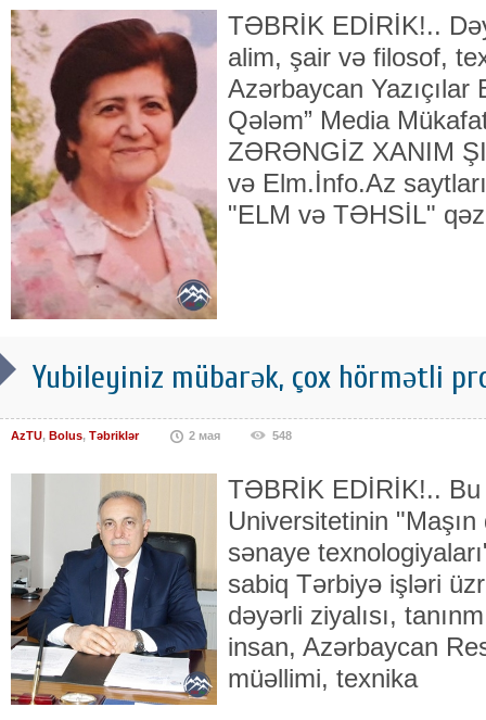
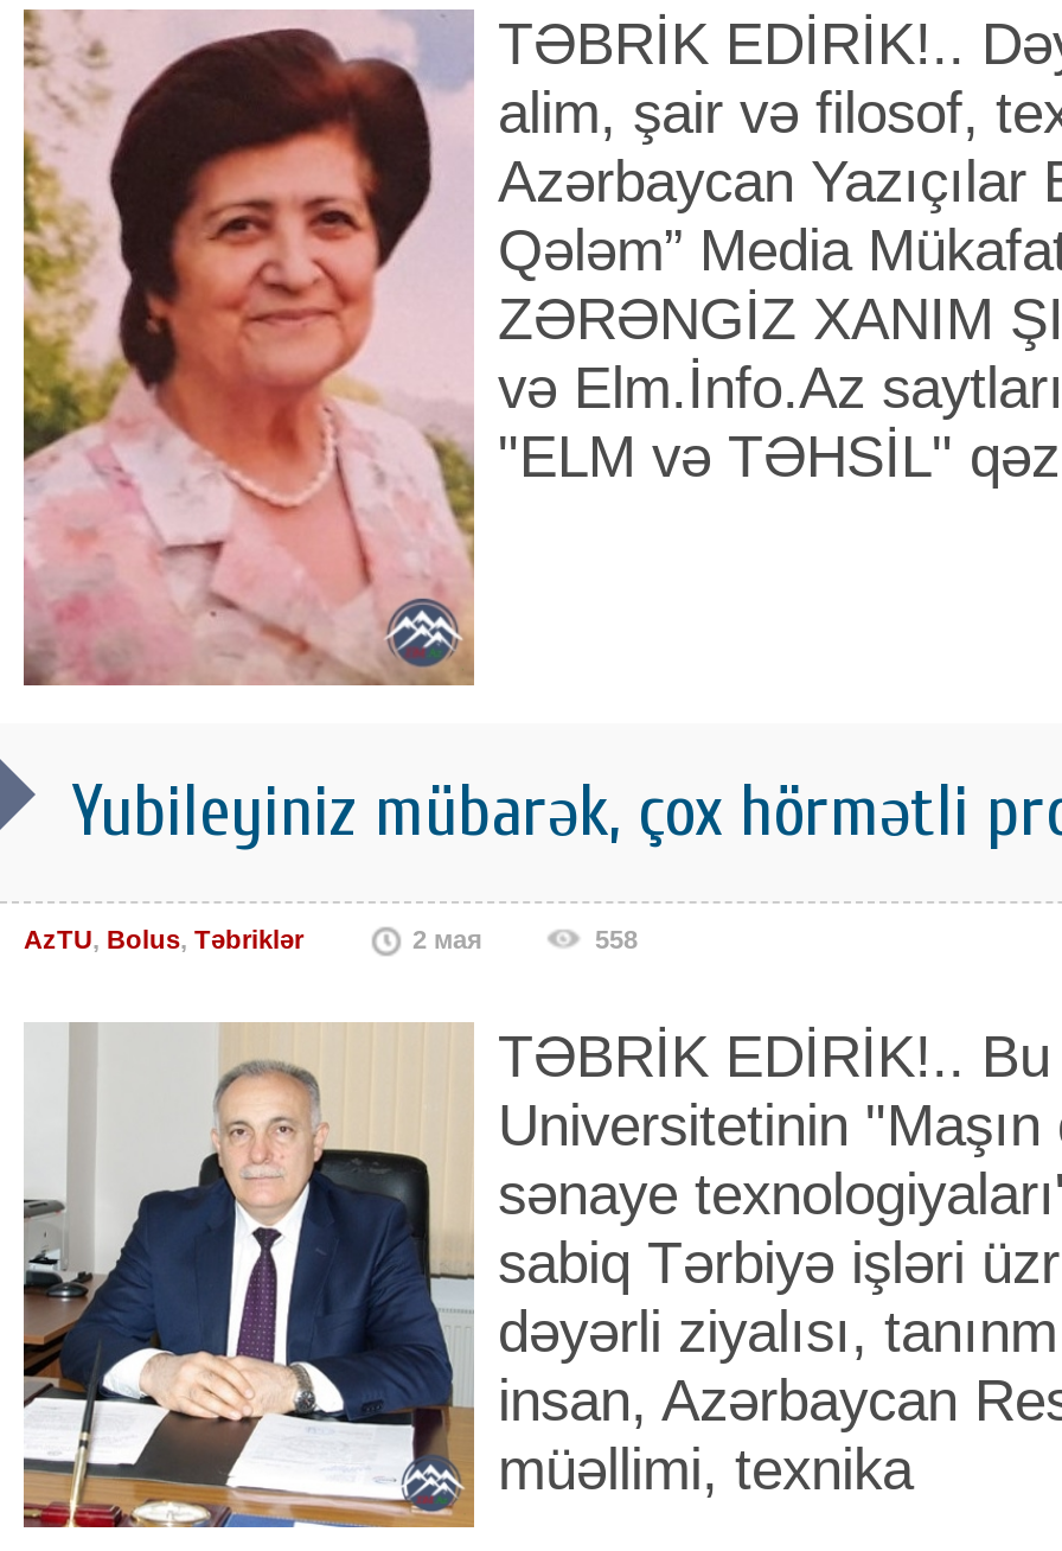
[272,429,292,442] 548 -> [595,926,638,954] 558

